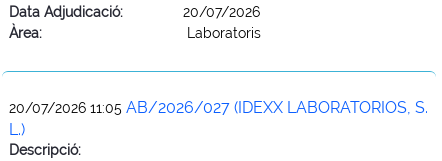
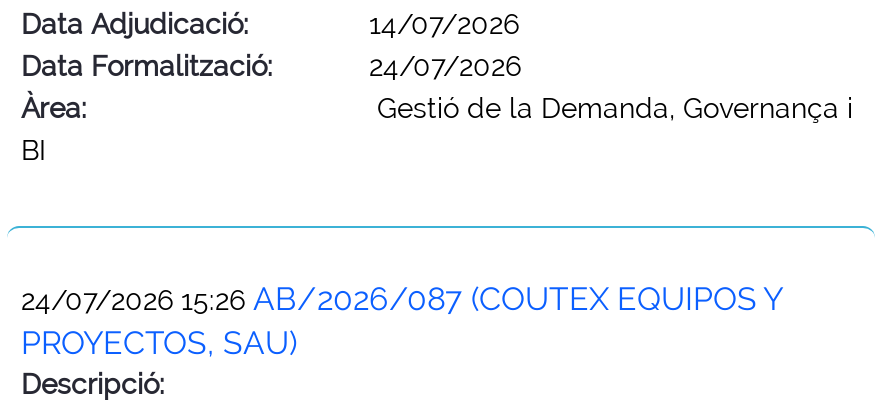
[183,4,260,20] 20/07/2026 -> [21,8,521,82] 14/07/2026 | Data Formalització: | 24/07/2026
[187,25,261,41] Laboratoris -> [21,92,853,166] Gestió de la Demanda, Governança i | BI
[9,98,428,139] 20/07/2026 11:05 AB/2026/027 (IDEXX LABORATORIOS, S. | L.) -> [21,280,781,362] 24/07/2026 15:26 AB/2026/087 (COUTEX EQUIPOS Y | PROYECTOS, SAU)

